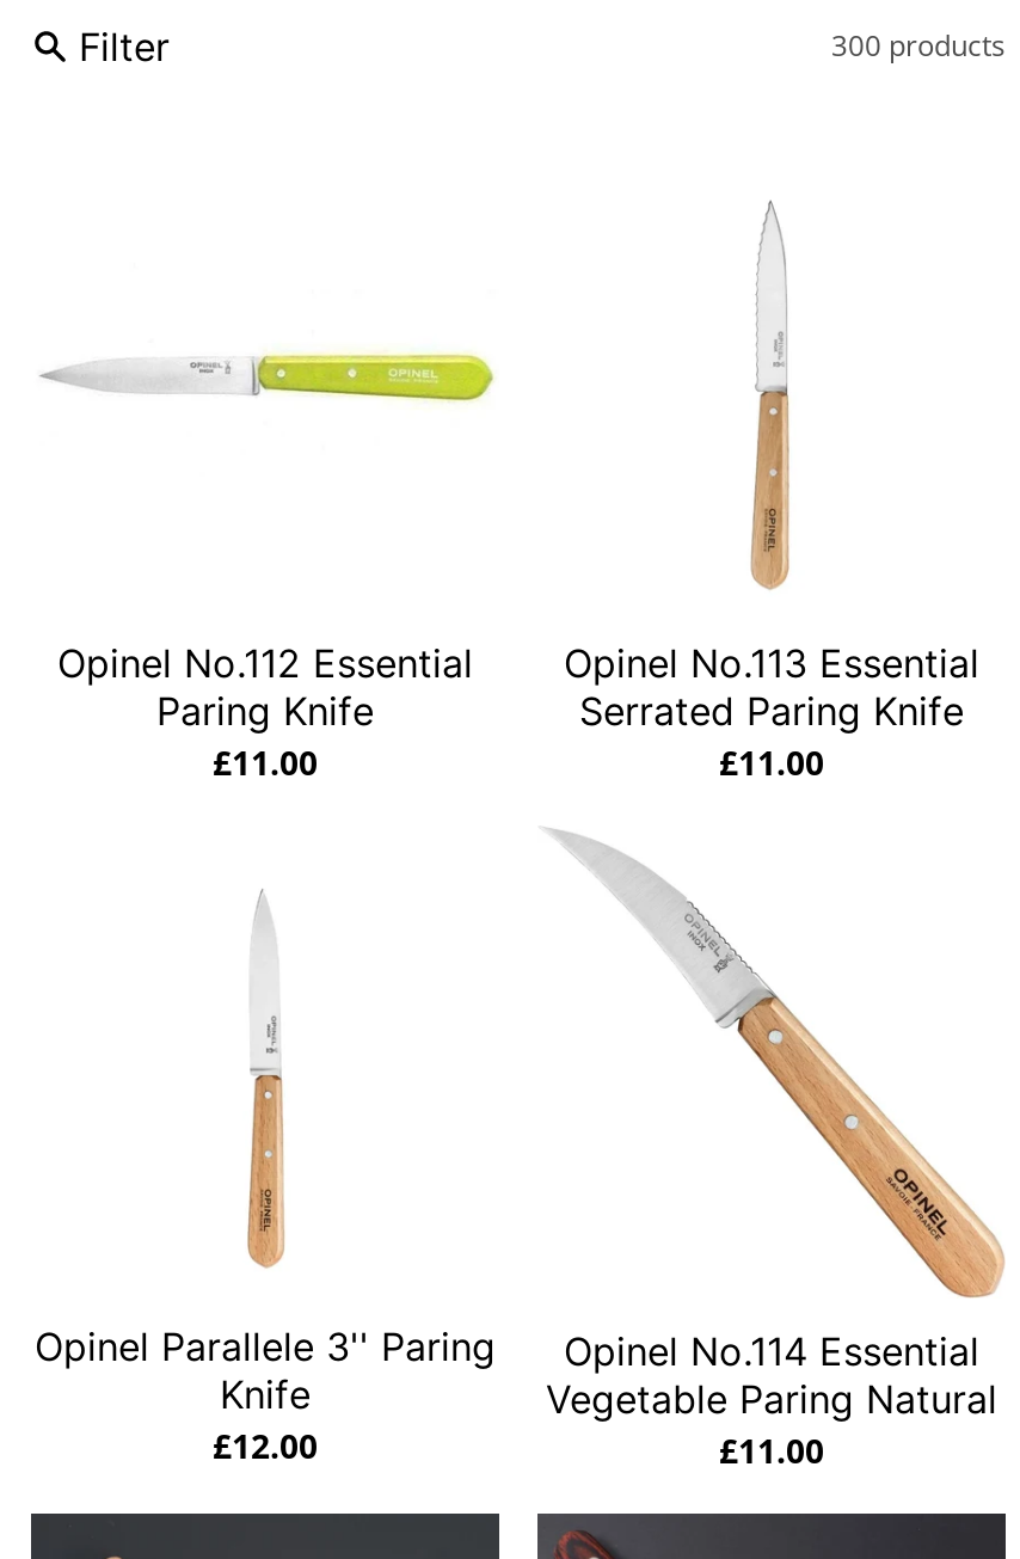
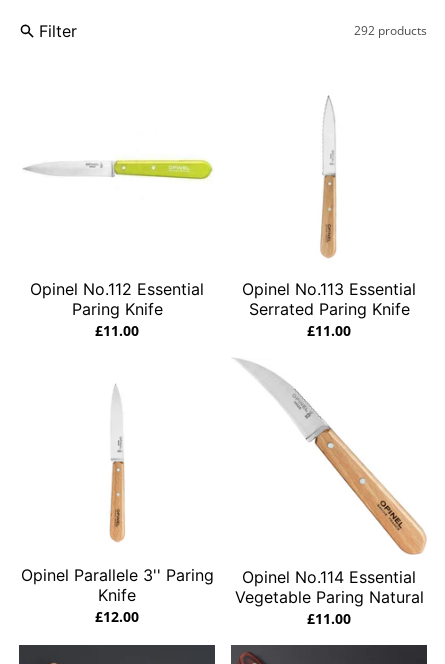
[831,26,1006,66] 300 products -> [354,22,427,39] 292 products

